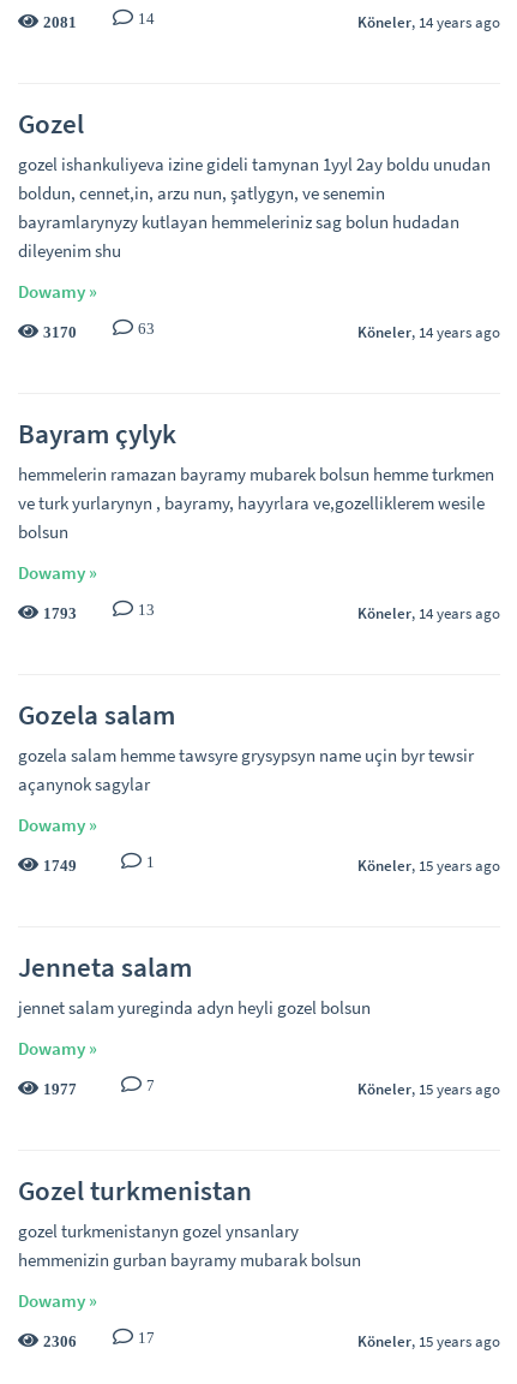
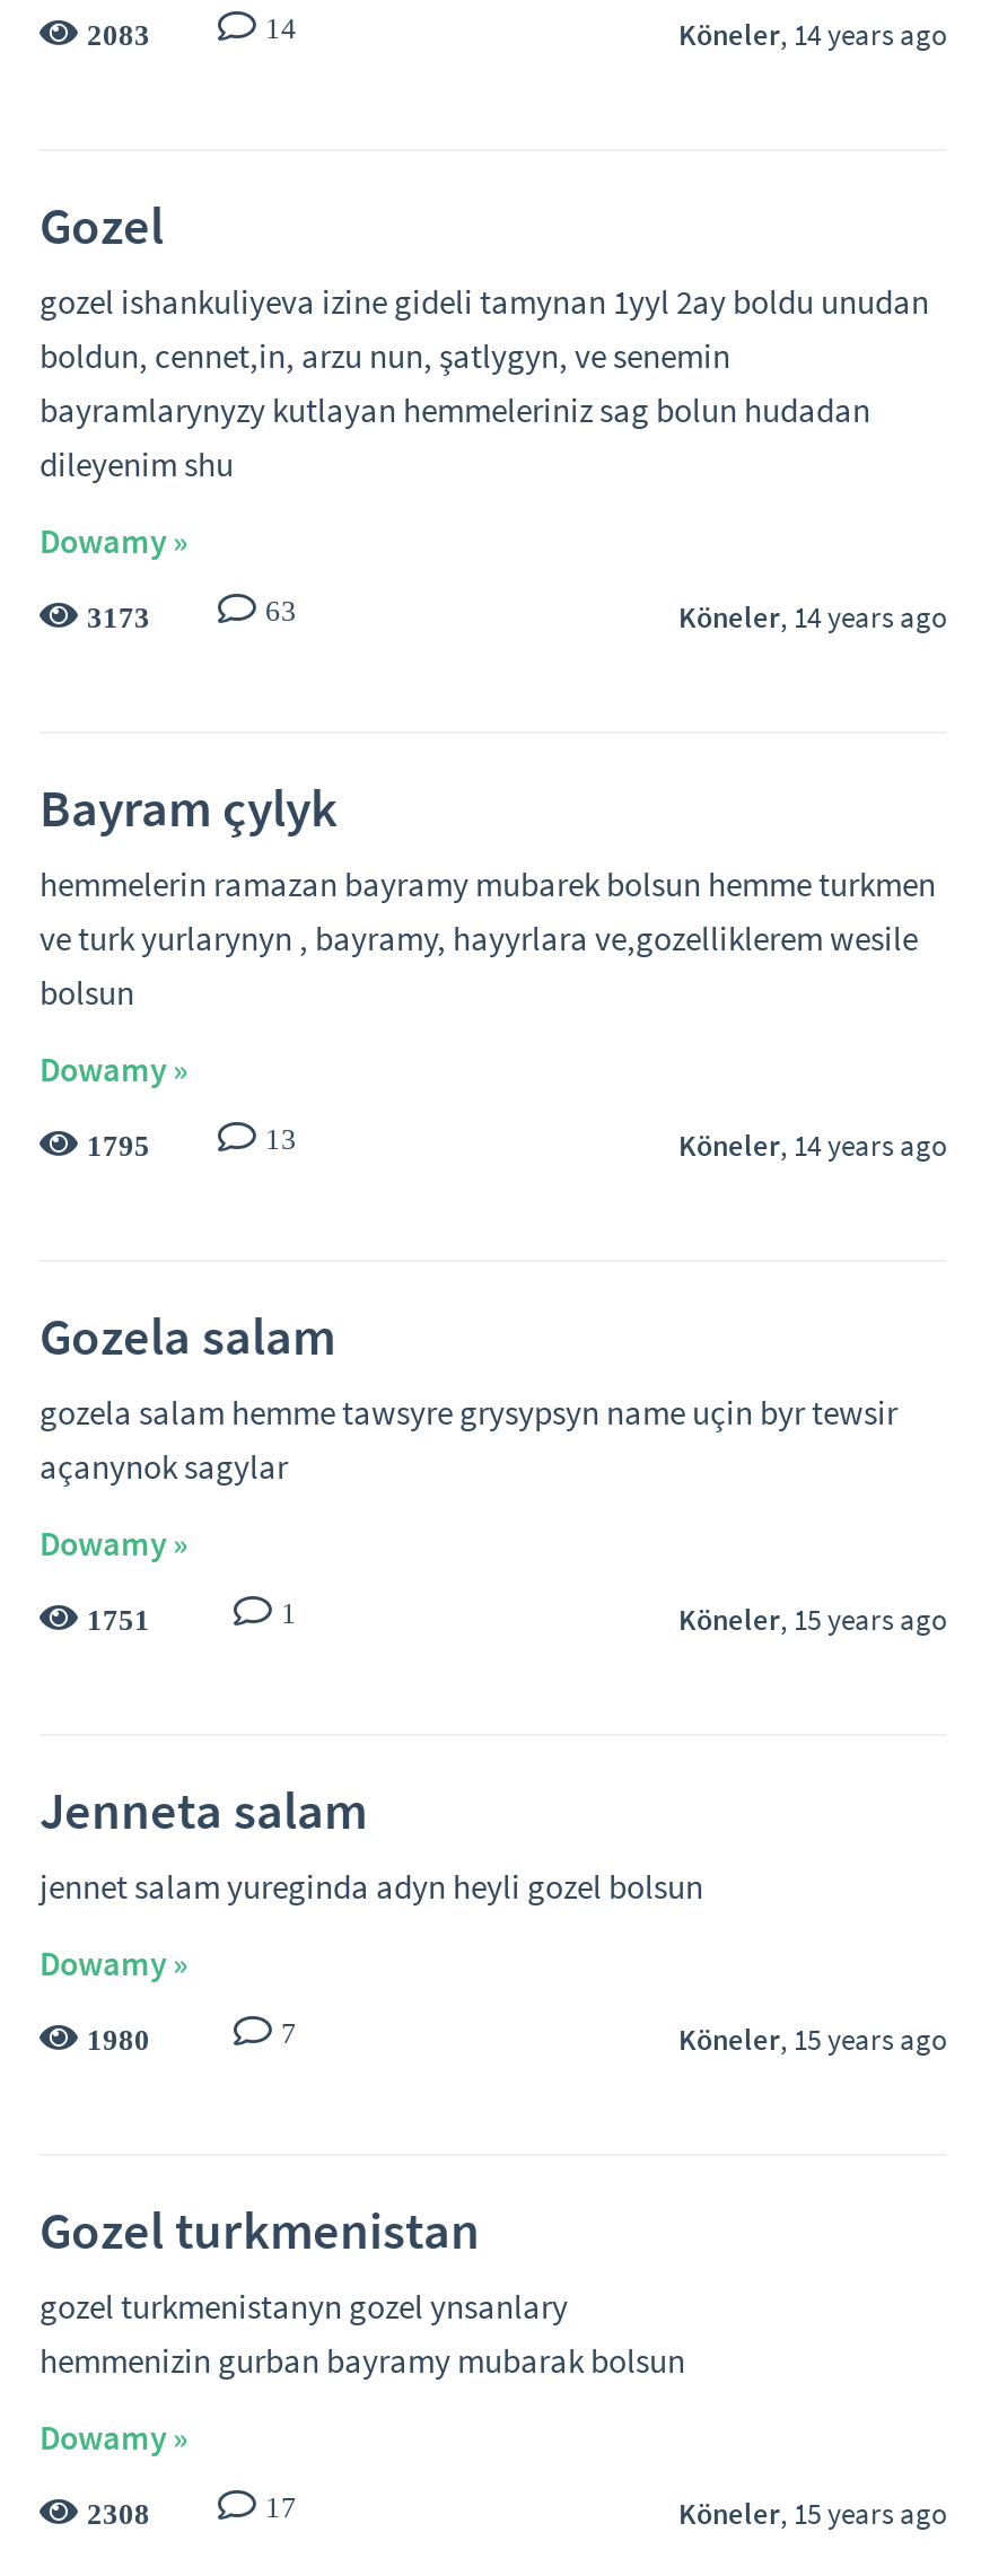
[43,14,77,30] 2081 -> [87,20,150,50] 2083
[43,324,77,340] 3170 -> [87,603,150,632] 3173
[43,605,77,621] 1793 -> [87,1131,150,1160] 1795
[43,858,77,873] 1749 -> [87,1605,150,1635] 1751
[43,1081,77,1097] 1977 -> [87,2025,150,2054] 1980
[43,1334,77,1349] 2306 -> [87,2499,150,2529] 2308

